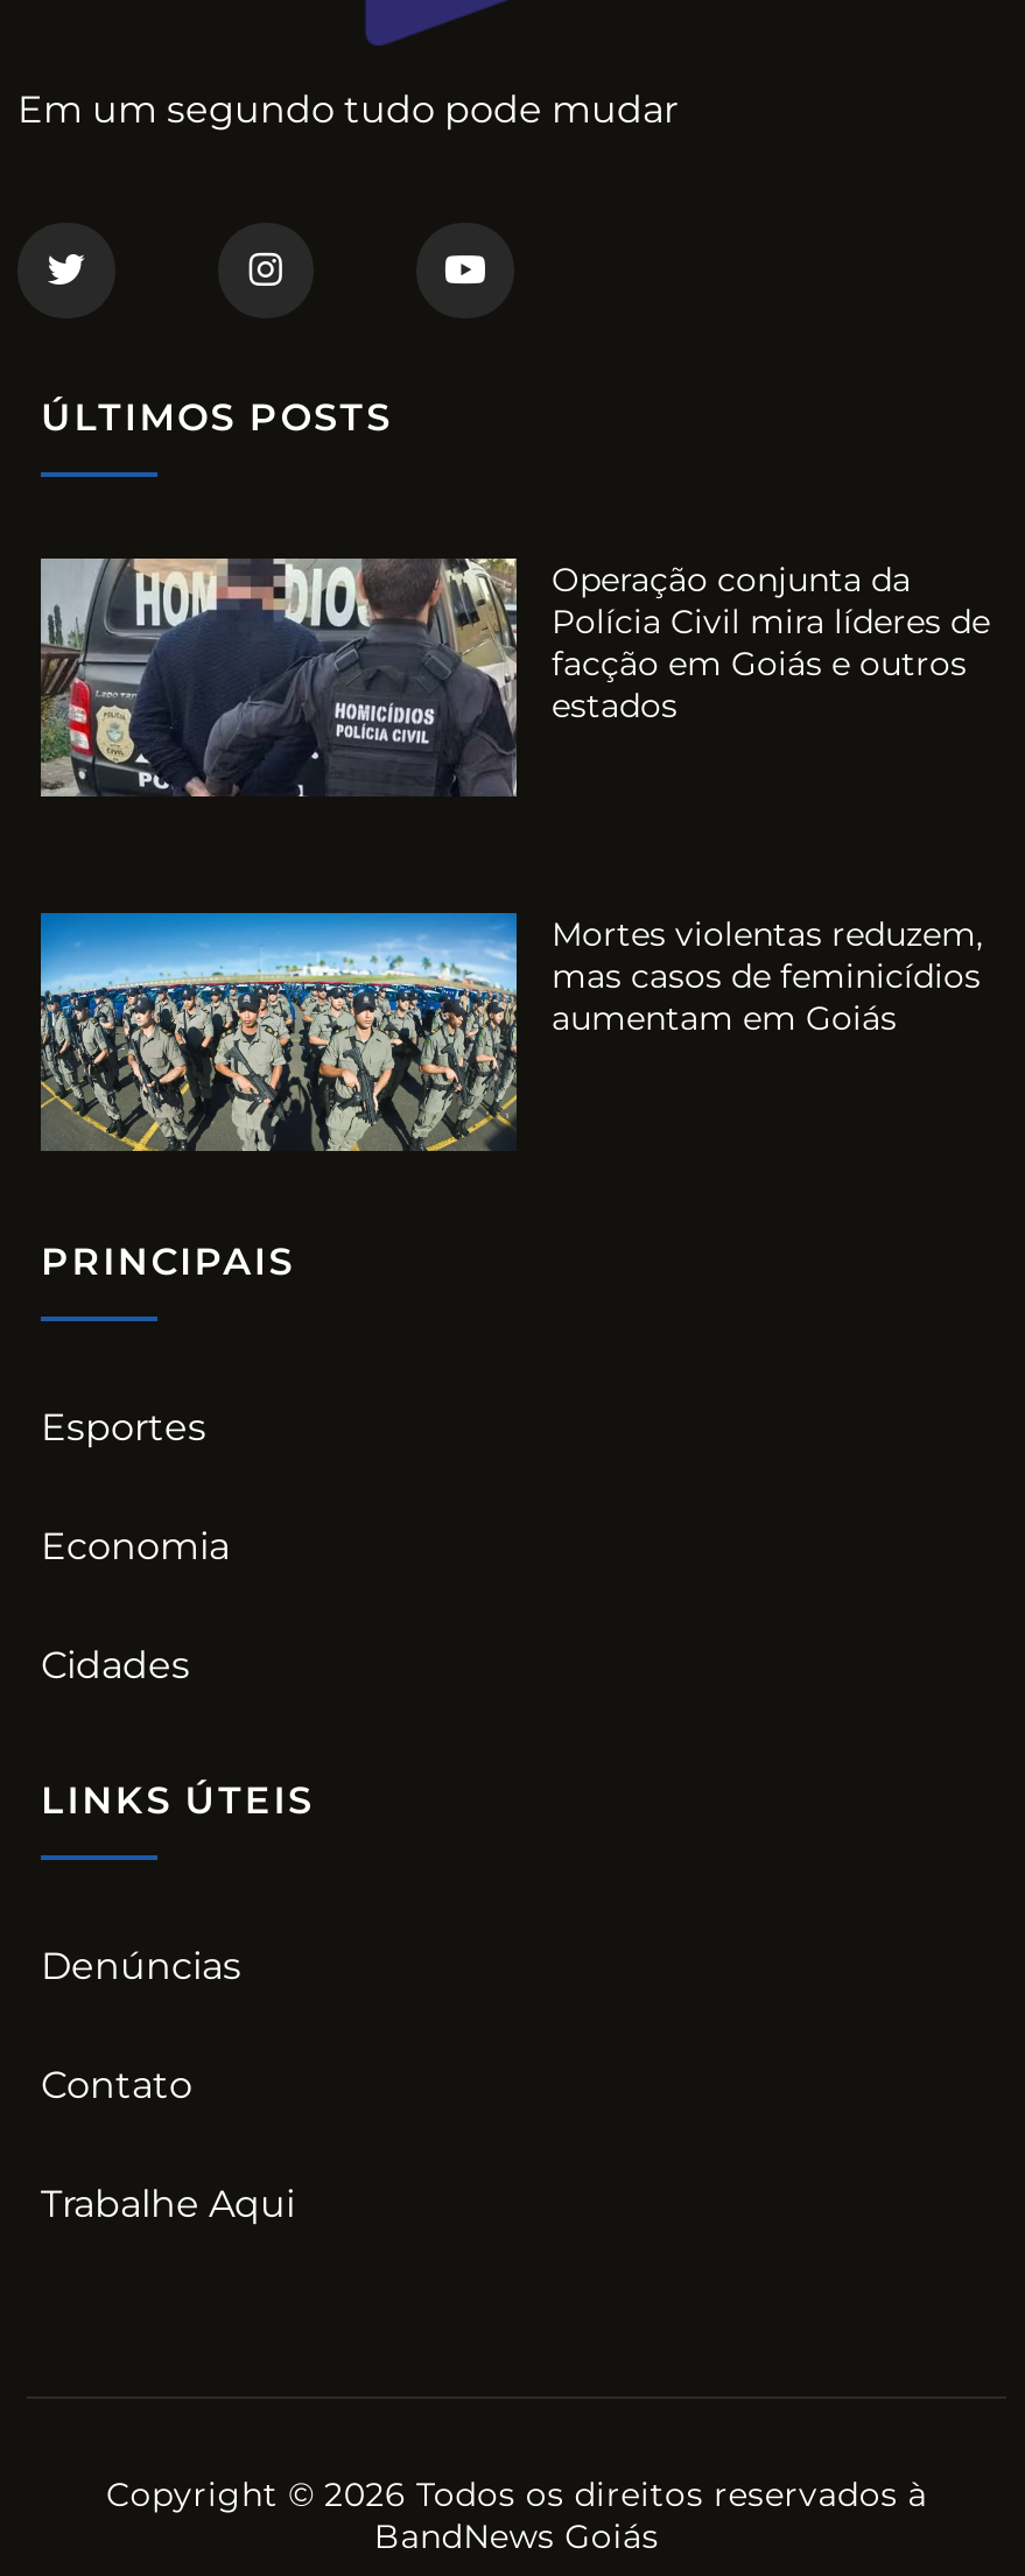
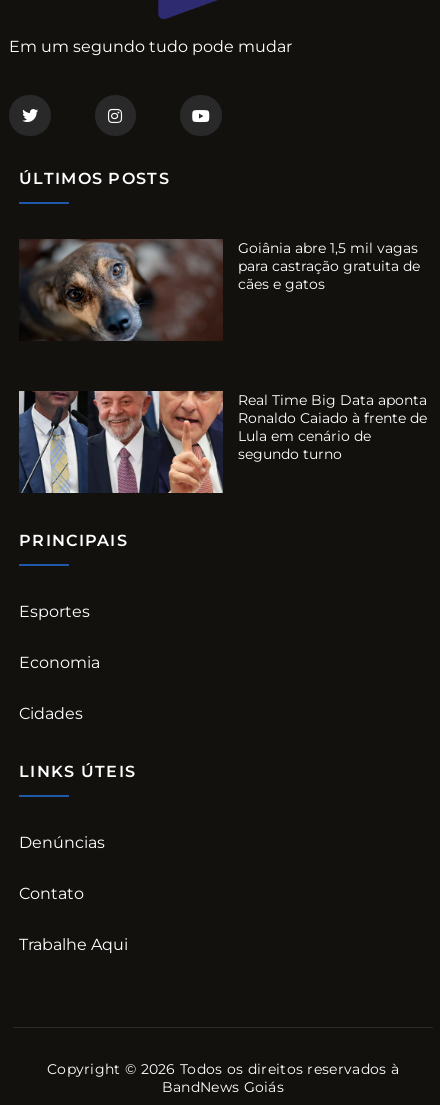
[38,555,990,800] [image] | Operação conjunta da | Polícia Civil mira líderes de | facção em Goiás e outros | estados -> [19,239,420,342] [image] | Goiânia abre 1,5 mil vagas | para castração gratuita de | cães e gatos
[38,910,983,1154] [image] | Mortes violentas reduzem, | mas casos de feminicídios | aumentam em Goiás -> [18,390,427,494] [image] | Real Time Big Data aponta | Ronaldo Caiado à frente de | Lula em cenário de | segundo turno

